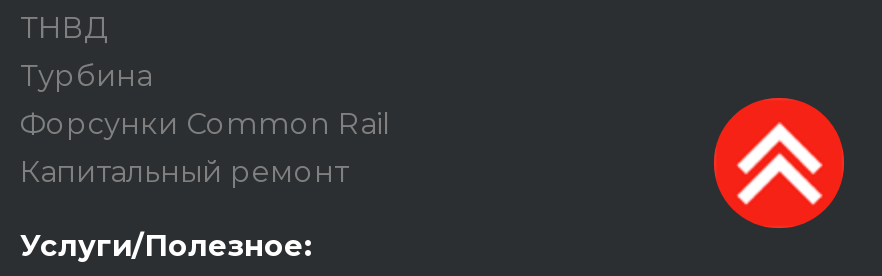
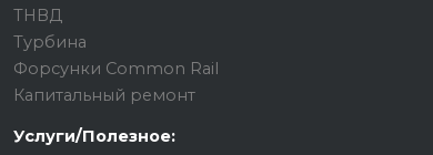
[712,96,846,230] [image] -> none

